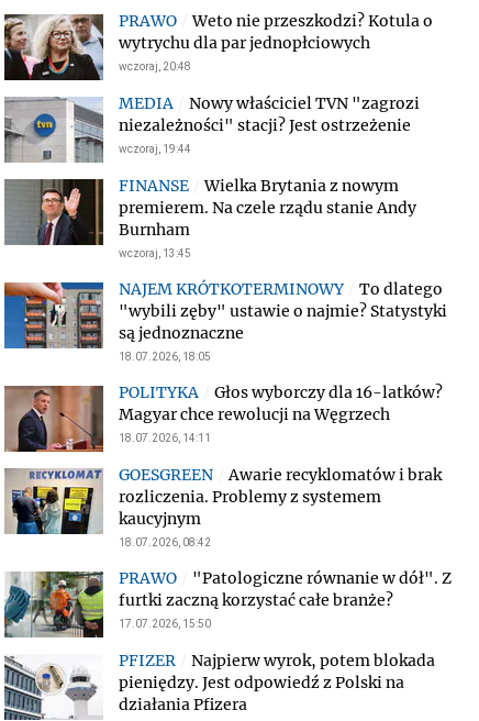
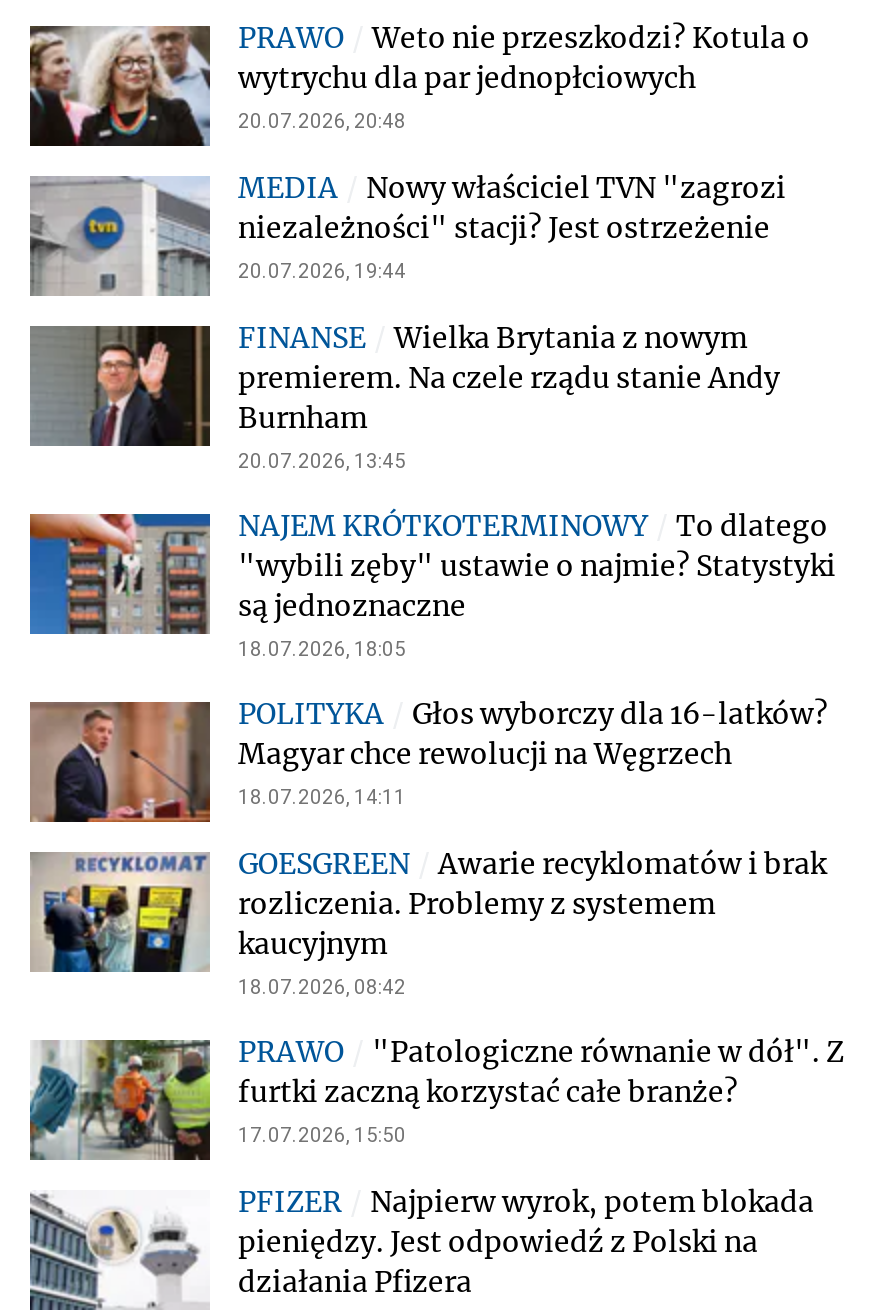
[119,60,191,73] wczoraj, 20:48 -> [238,110,406,132] 20.07.2026, 20:48
[119,143,191,155] wczoraj, 19:44 -> [238,260,406,282] 20.07.2026, 19:44
[119,247,191,259] wczoraj, 13:45 -> [238,450,406,472] 20.07.2026, 13:45

